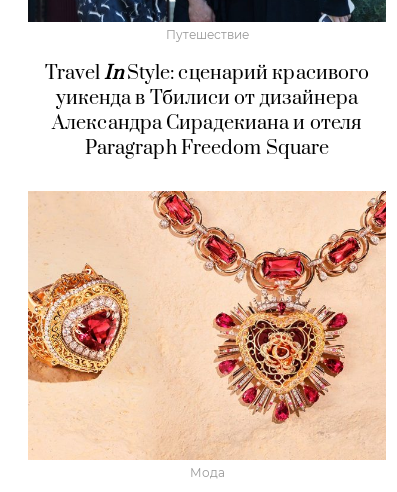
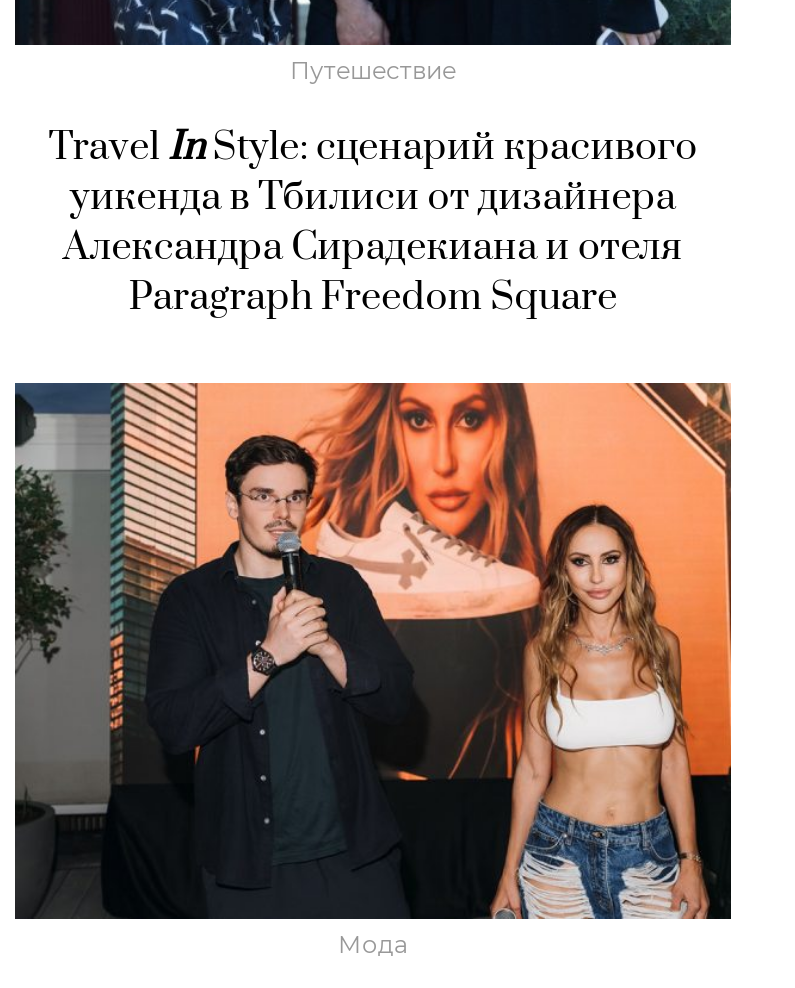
[27,191,387,460] [image] -> [13,380,733,922] [image]

